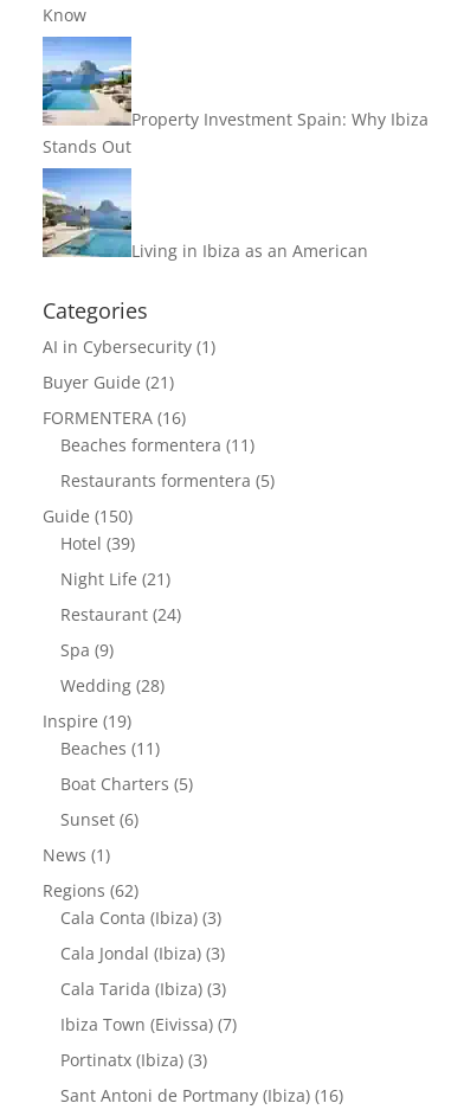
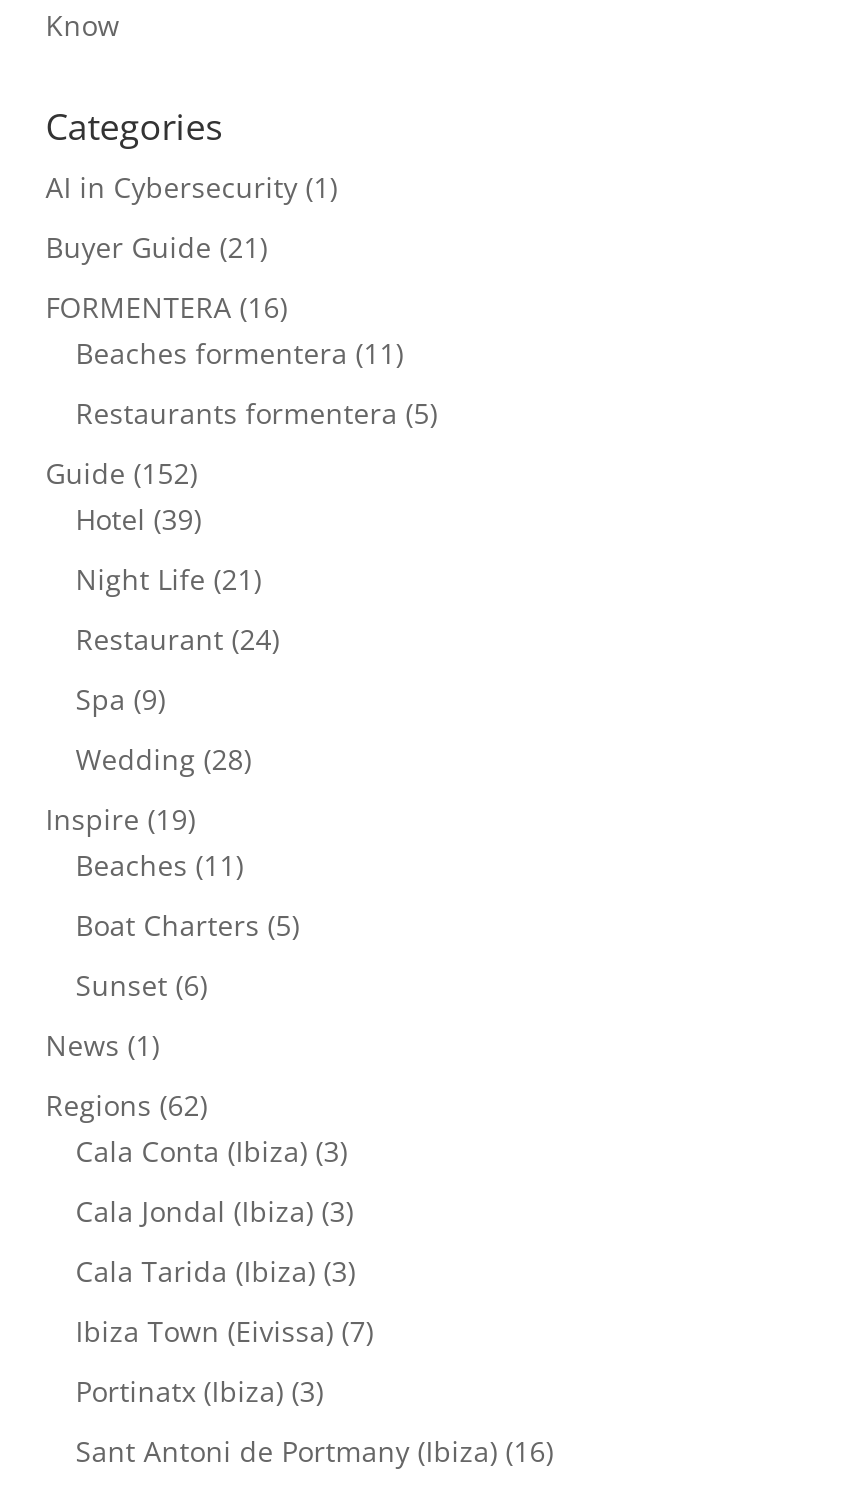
[41,36,428,158] [image] | Property Investment Spain: Why Ibiza | Stands Out -> none
[41,167,368,262] [image] | Living in Ibiza as an American -> none
[42,505,132,527] Guide (150) -> [46,454,198,492] Guide (152)

